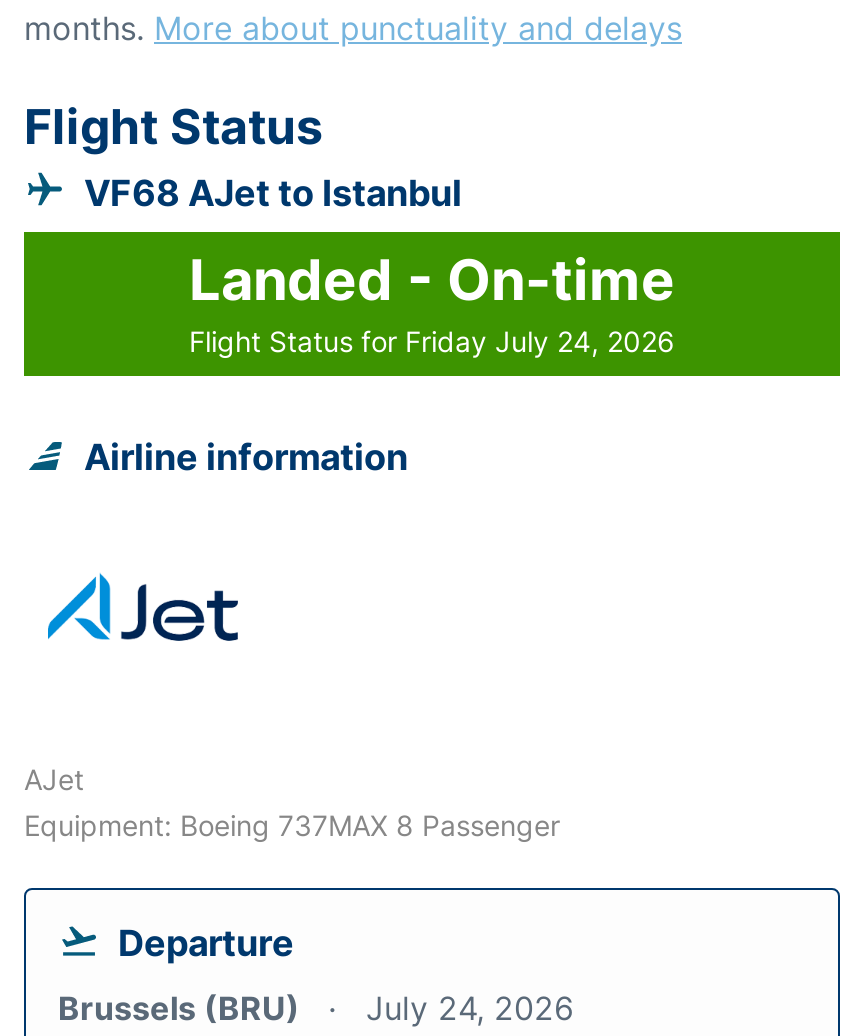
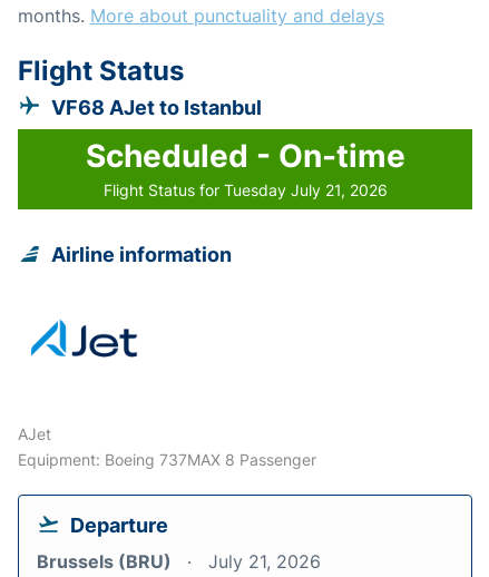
[189,246,675,314] Landed - On-time -> [85,137,405,175] Scheduled - On-time
[189,324,675,358] Flight Status for Friday July 24, 2026 -> [103,180,387,199] Flight Status for Tuesday July 21, 2026
[58,988,574,1028] Brussels (BRU) July 24, 2026 -> [37,550,321,572] Brussels (BRU) July 21, 2026

